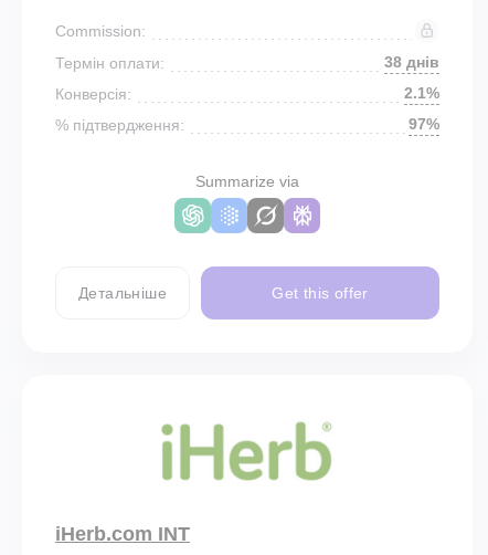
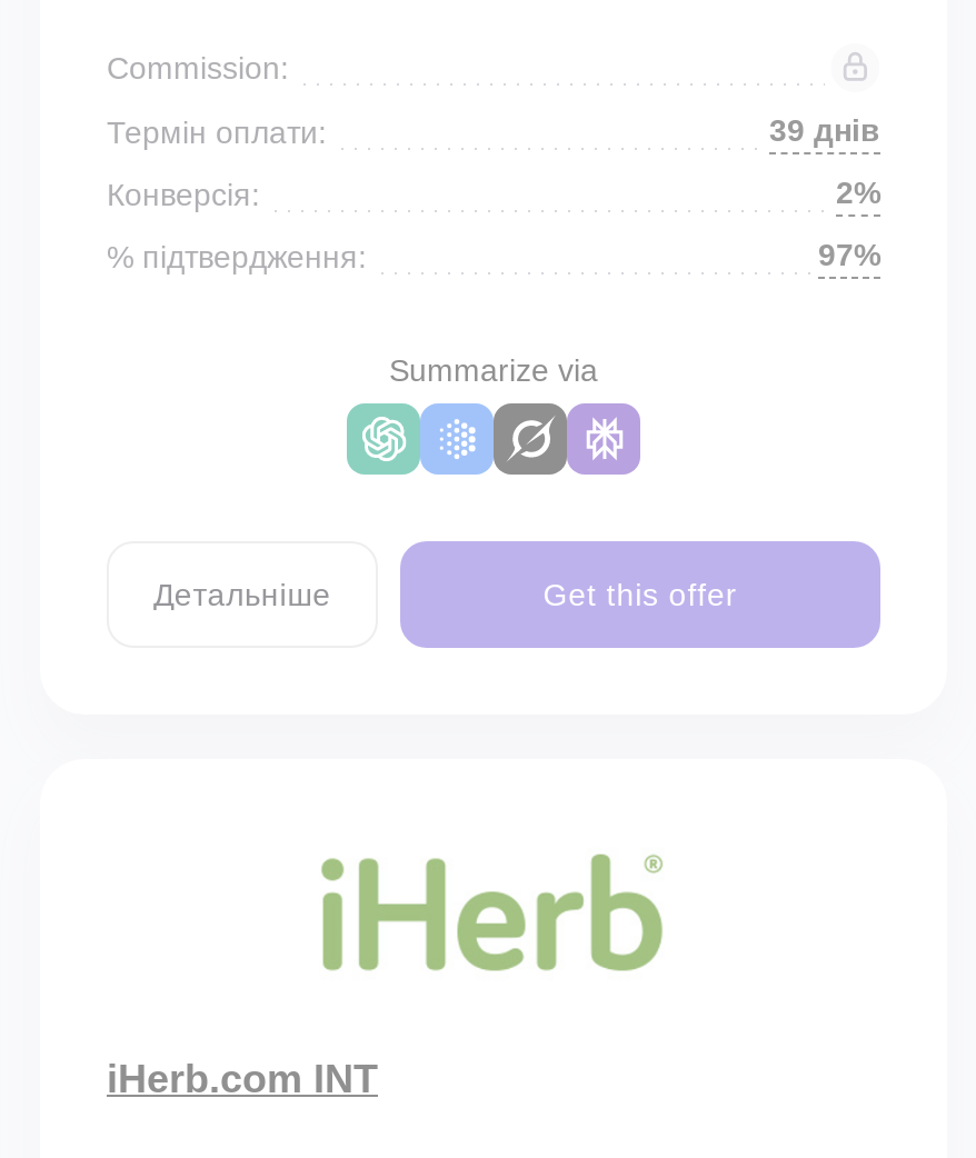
[384,53,439,71] 38 днів -> [769,112,880,148] 39 днів
[404,84,439,102] 2.1% -> [836,174,880,210] 2%

